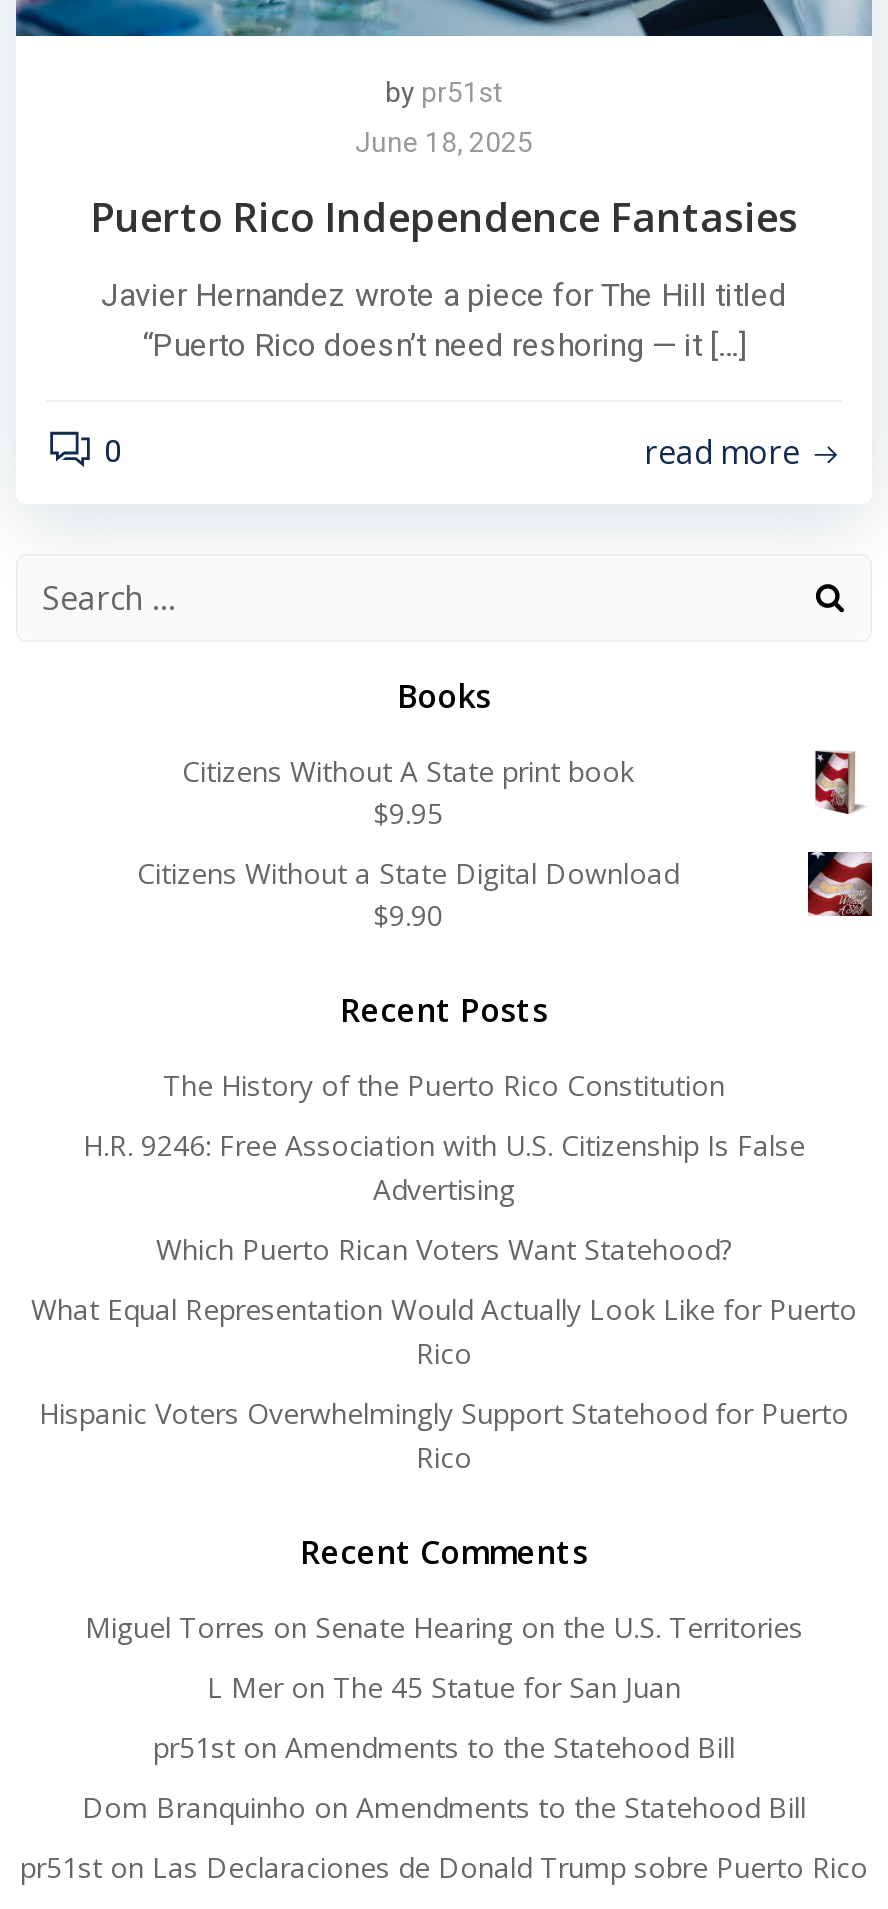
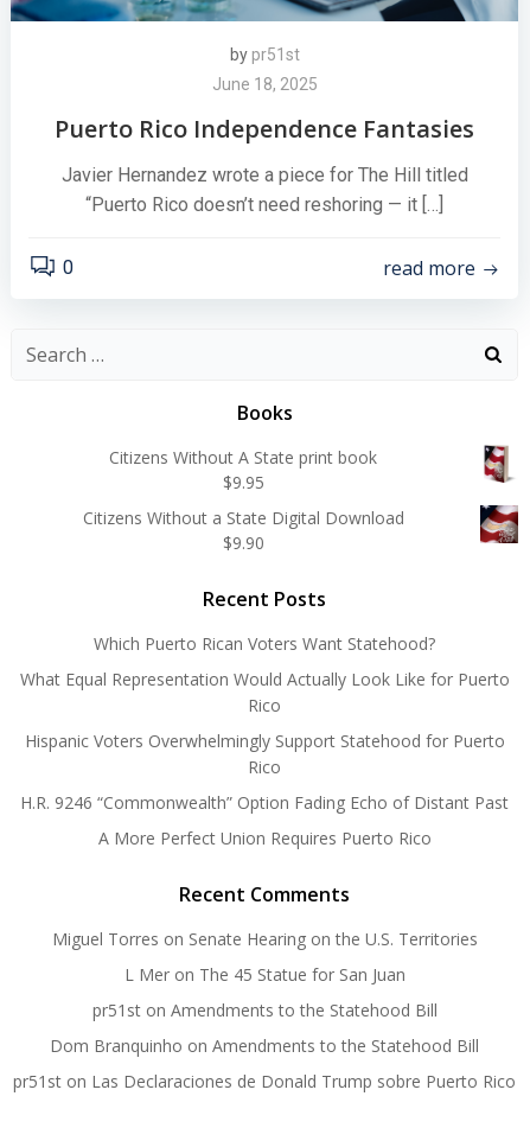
[83,1066,805,1208] The History of the Puerto Rico Constitution | H.R. 9246: Free Association with U.S. Citizenship Is False | Advertising -> none
moved [31,1230,857,1476] -> [20,632,509,778]: Which Puerto Rican Voters Want Statehood? | What Equal Representation Would Actually Look Like for Puerto | Rico | Hispanic Voters Overwhelmingly Support Statehood for Puerto | Rico
none -> [20,791,509,849] H.R. 9246 “Commonwealth” Option Fading Echo of Distant Past | A More Perfect Union Requires Puerto Rico

